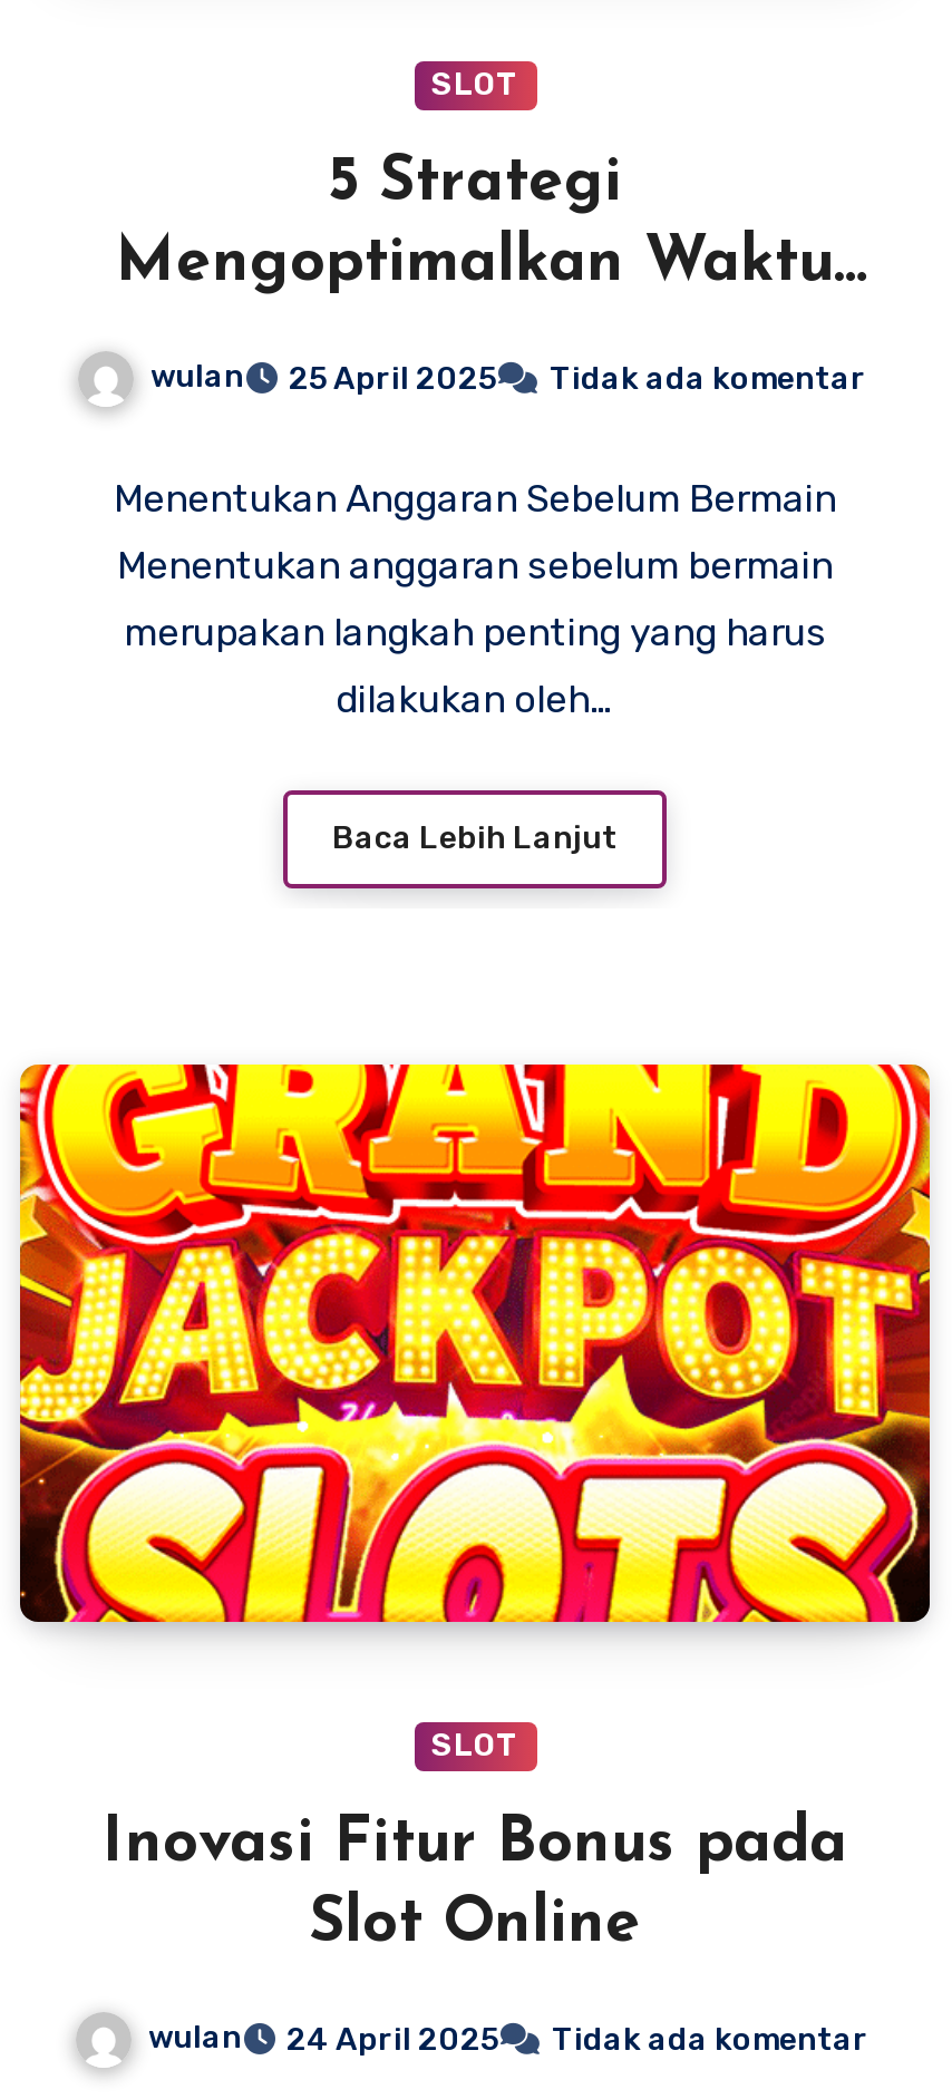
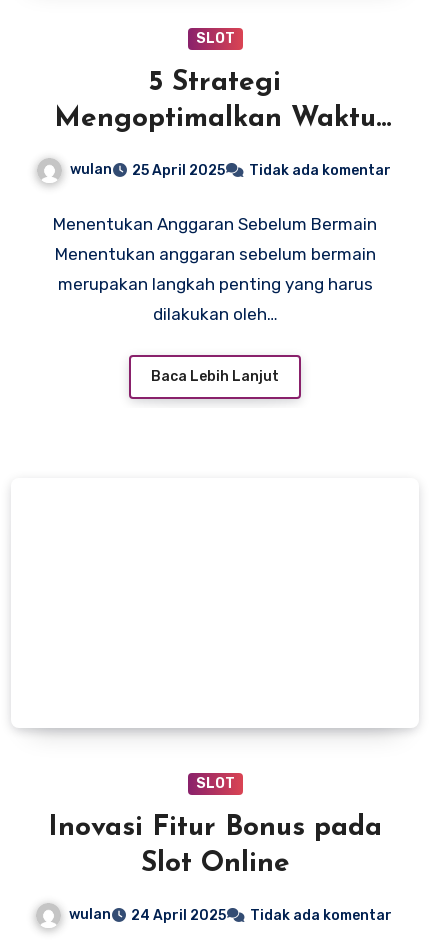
[18,1062,932,1624] [image] -> none

